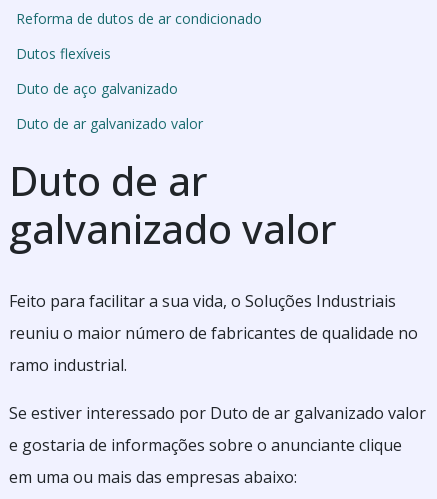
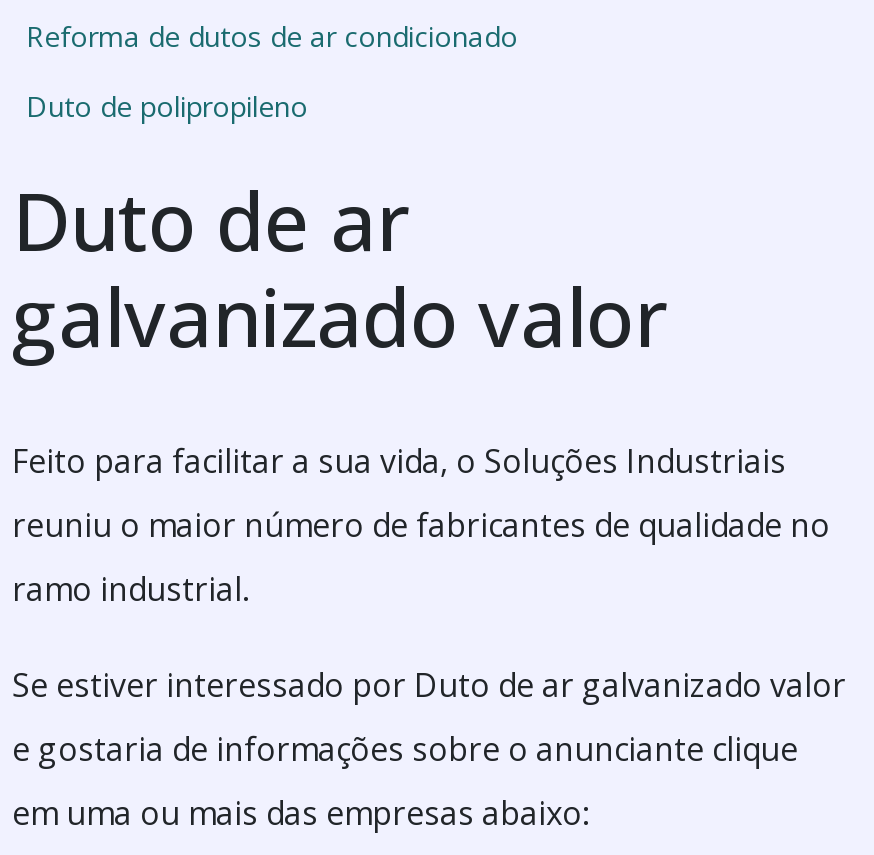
[16,44,203,133] Dutos flexíveis | Duto de aço galvanizado | Duto de ar galvanizado valor -> [26,86,308,124] Duto de polipropileno

